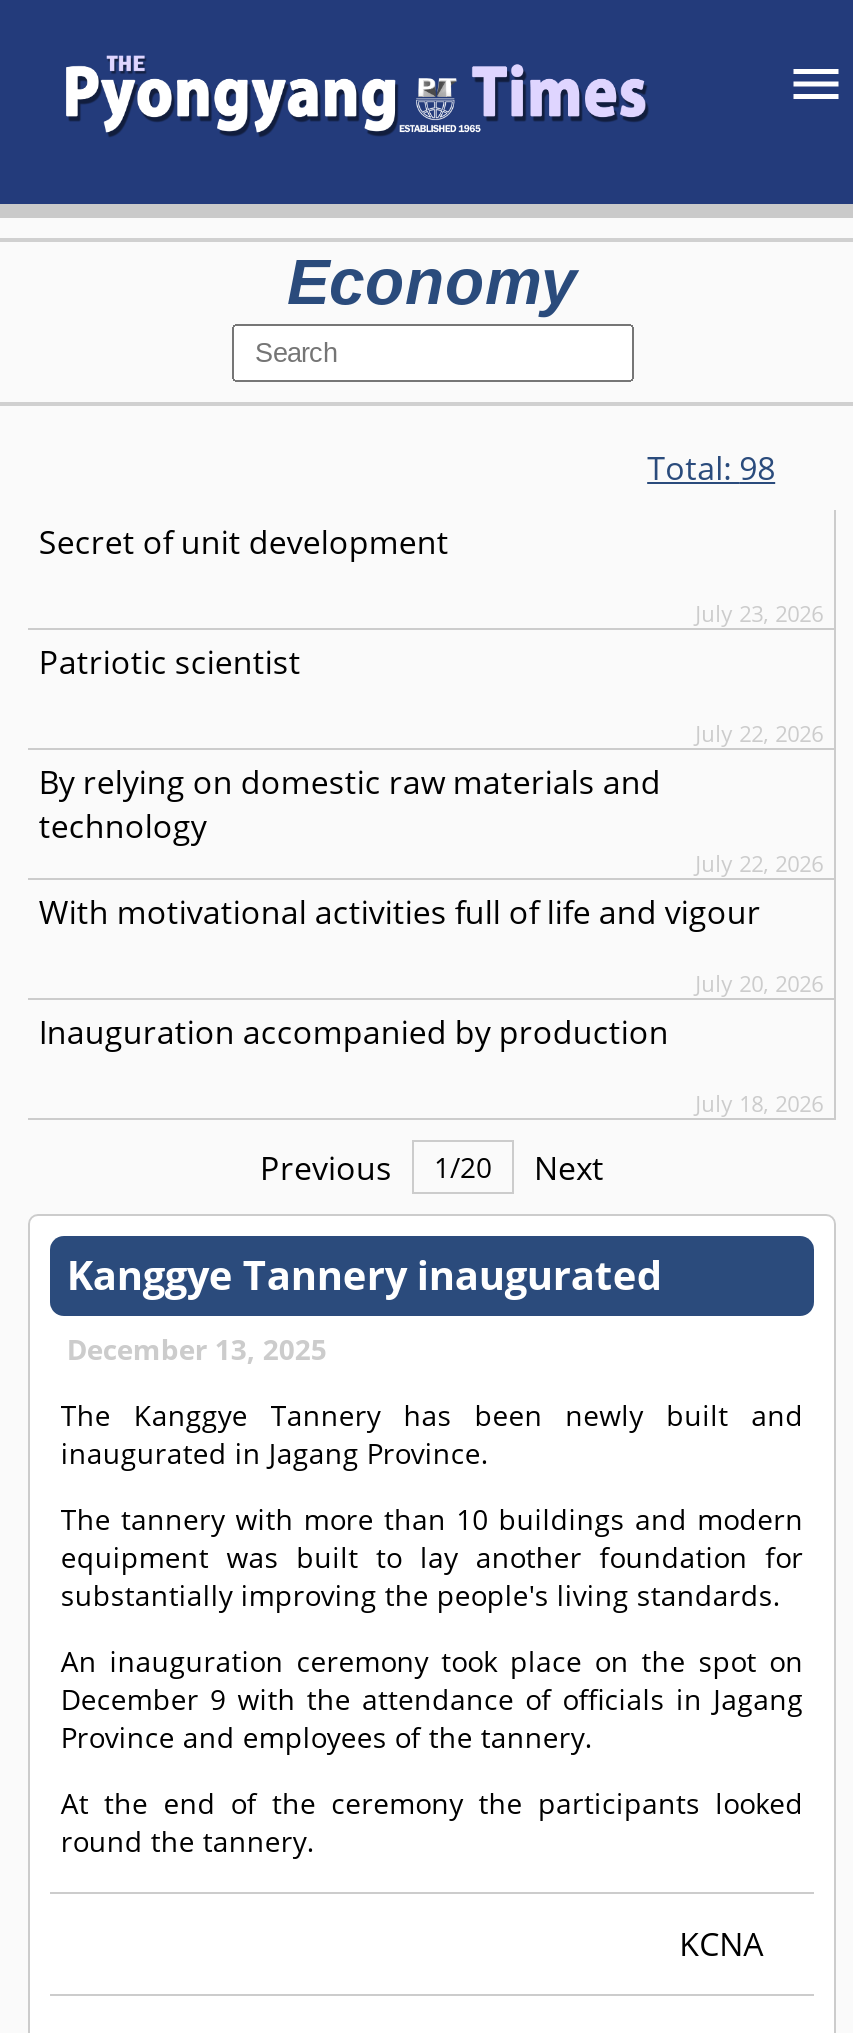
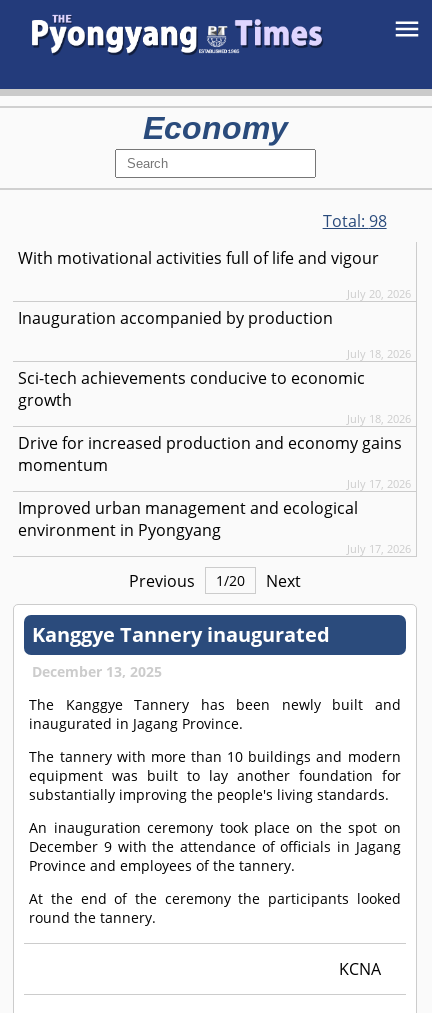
[39,521,823,879] Secret of unit development | July 23, 2026 | Patriotic scientist | July 22, 2026 | By relying on domestic raw materials and | technology | July 22, 2026 -> none
moved [39,891,823,1119] -> [18,247,411,361]: With motivational activities full of life and vigour | July 20, 2026 | Inauguration accompanied by production | July 18, 2026
none -> [18,367,411,556] Sci-tech achievements conducive to economic | growth | July 18, 2026 | Drive for increased production and economy gains | momentum | July 17, 2026 | Improved urban management and ecological | environment in Pyongyang | July 17, 2026

